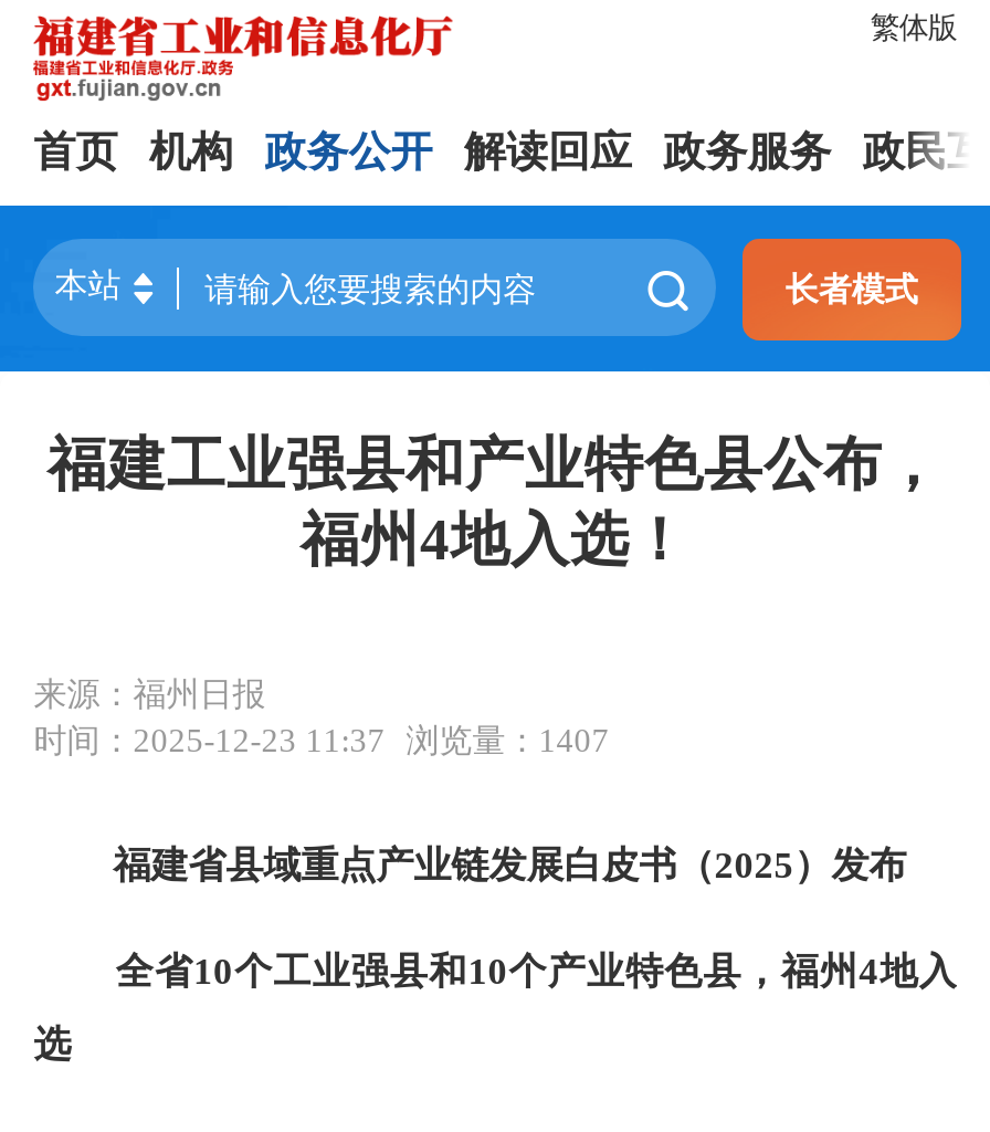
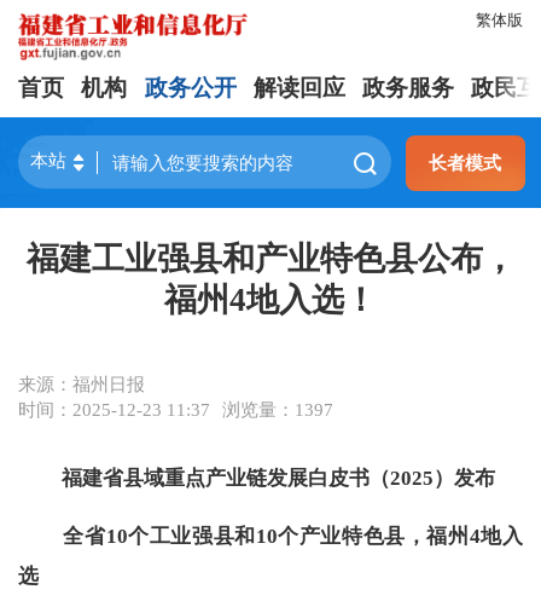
[34,720,609,758] 时间：2025-12-23 11:37 浏览量：1407 -> [18,399,333,419] 时间：2025-12-23 11:37 浏览量：1397

